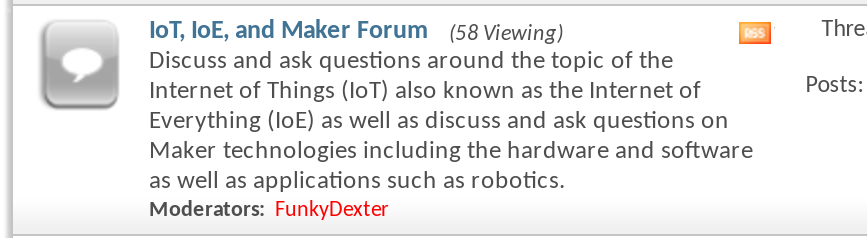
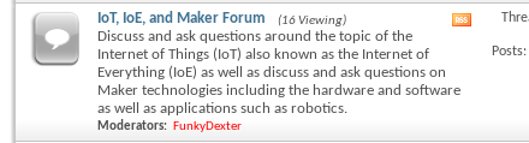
[149,18,563,46] IoT, IoE, and Maker Forum (58 Viewing) -> [97,11,346,28] IoT, IoE, and Maker Forum (16 Viewing)

